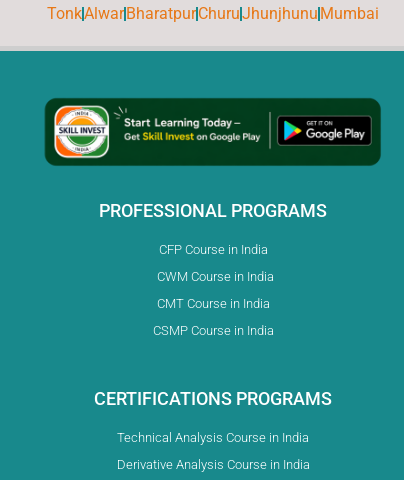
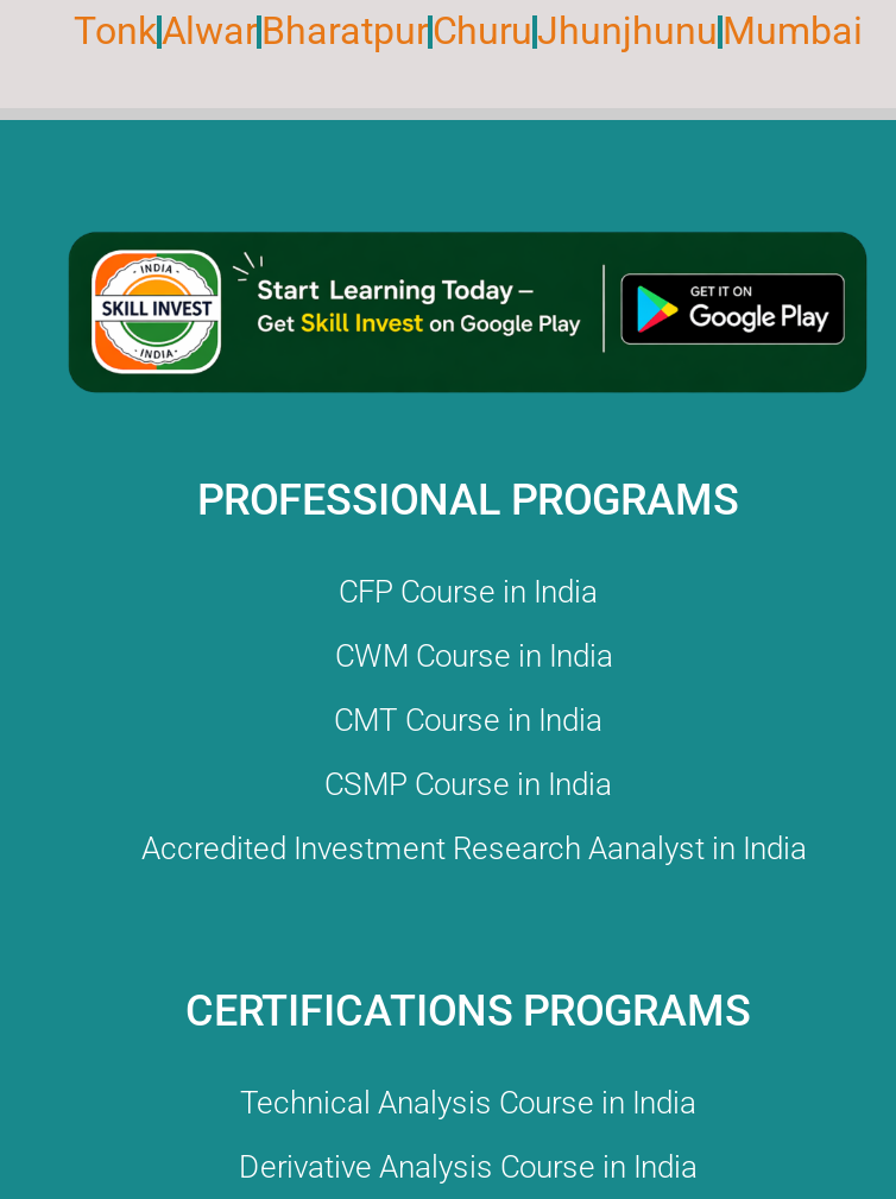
none -> [141,831,807,867] Accredited Investment Research Aanalyst in India

